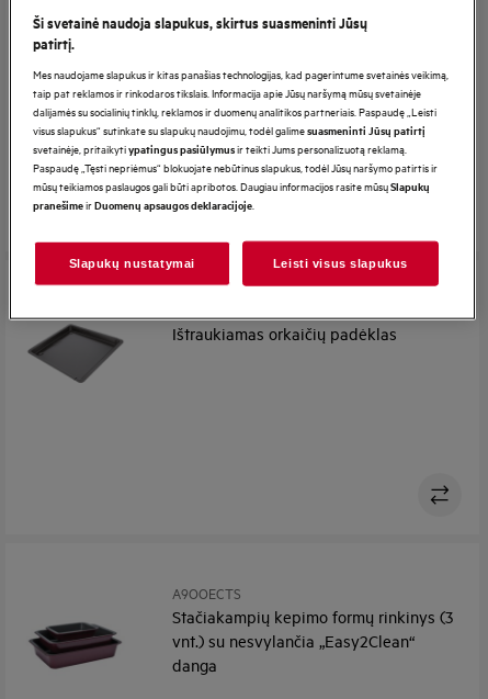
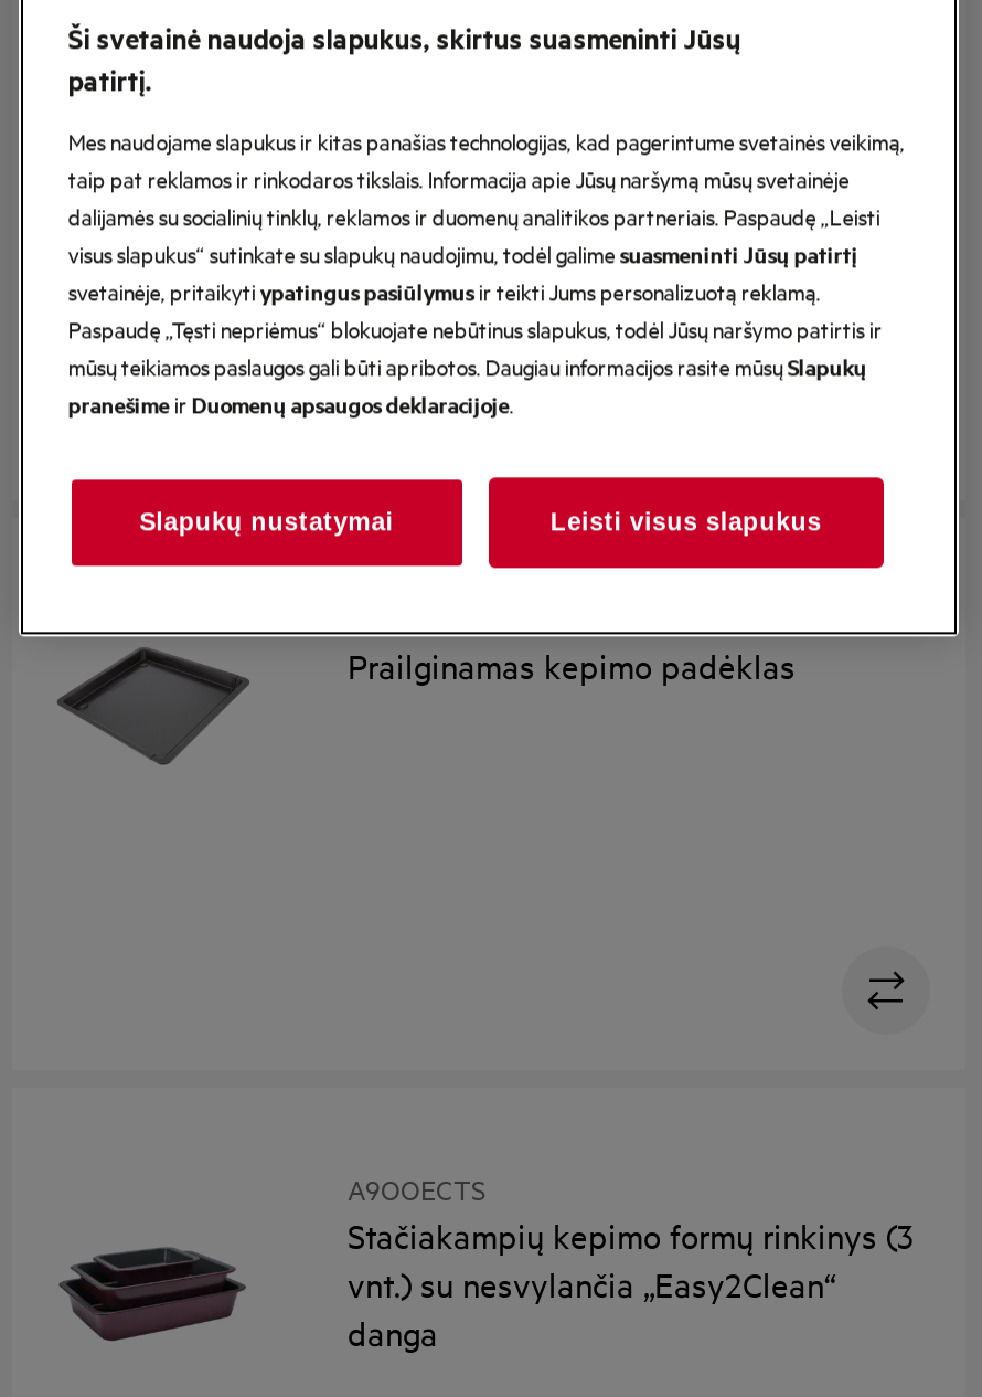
[172,323,397,343] Ištraukiamas orkaičių padėklas -> [348,644,796,686] Prailginamas kepimo padėklas

